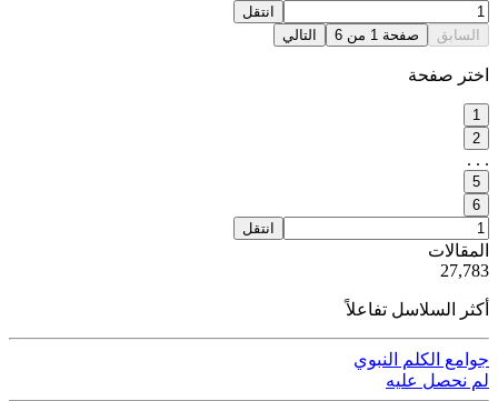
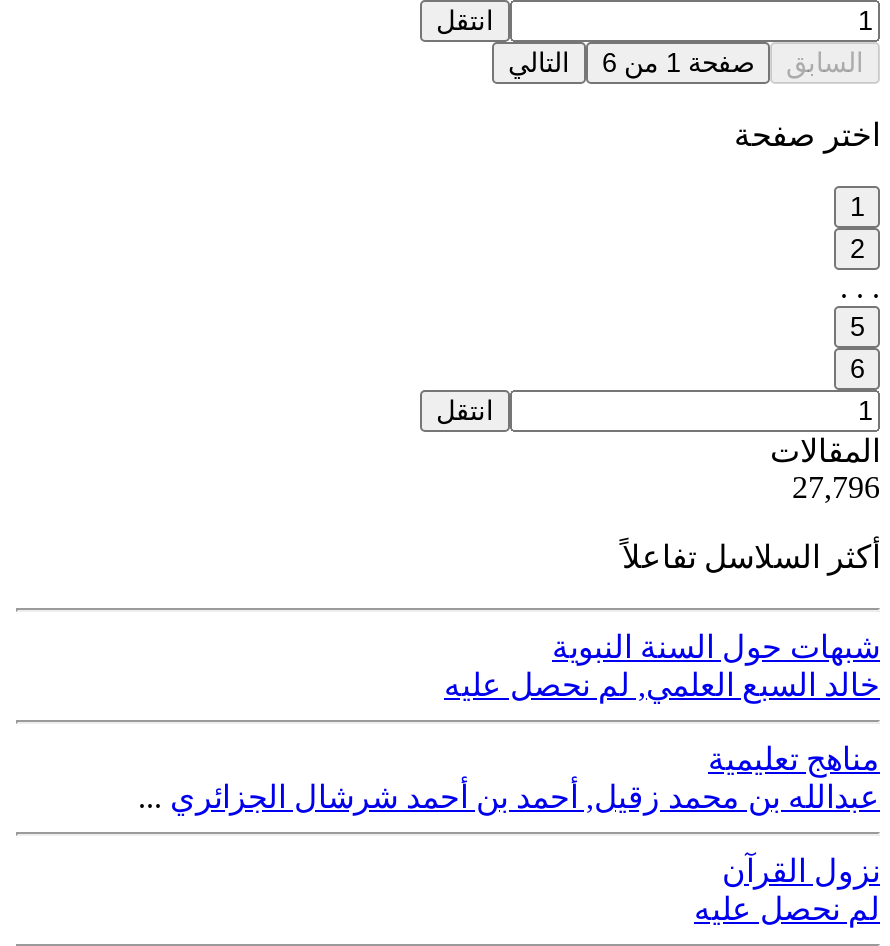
[440,261,489,279] 27,783 -> [792,469,880,503] 27,796
[353,349,489,368] جوامع الكلم النبوي -> [138,629,880,887] شبهات حول السنة النبوية | خالد السبع العلمي, لم نحصل عليه | مناهج تعليمية | عبدالله بن محمد زقيل, أحمد بن أحمد شرشال الجزائري... | نزول القرآن

